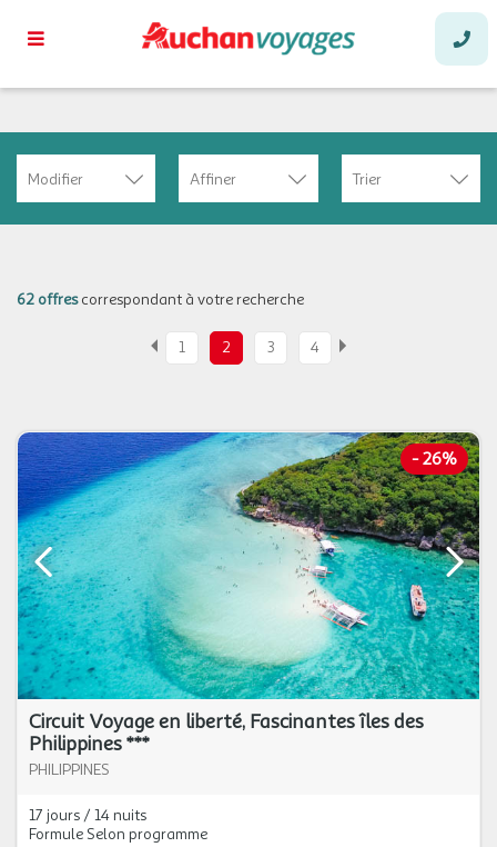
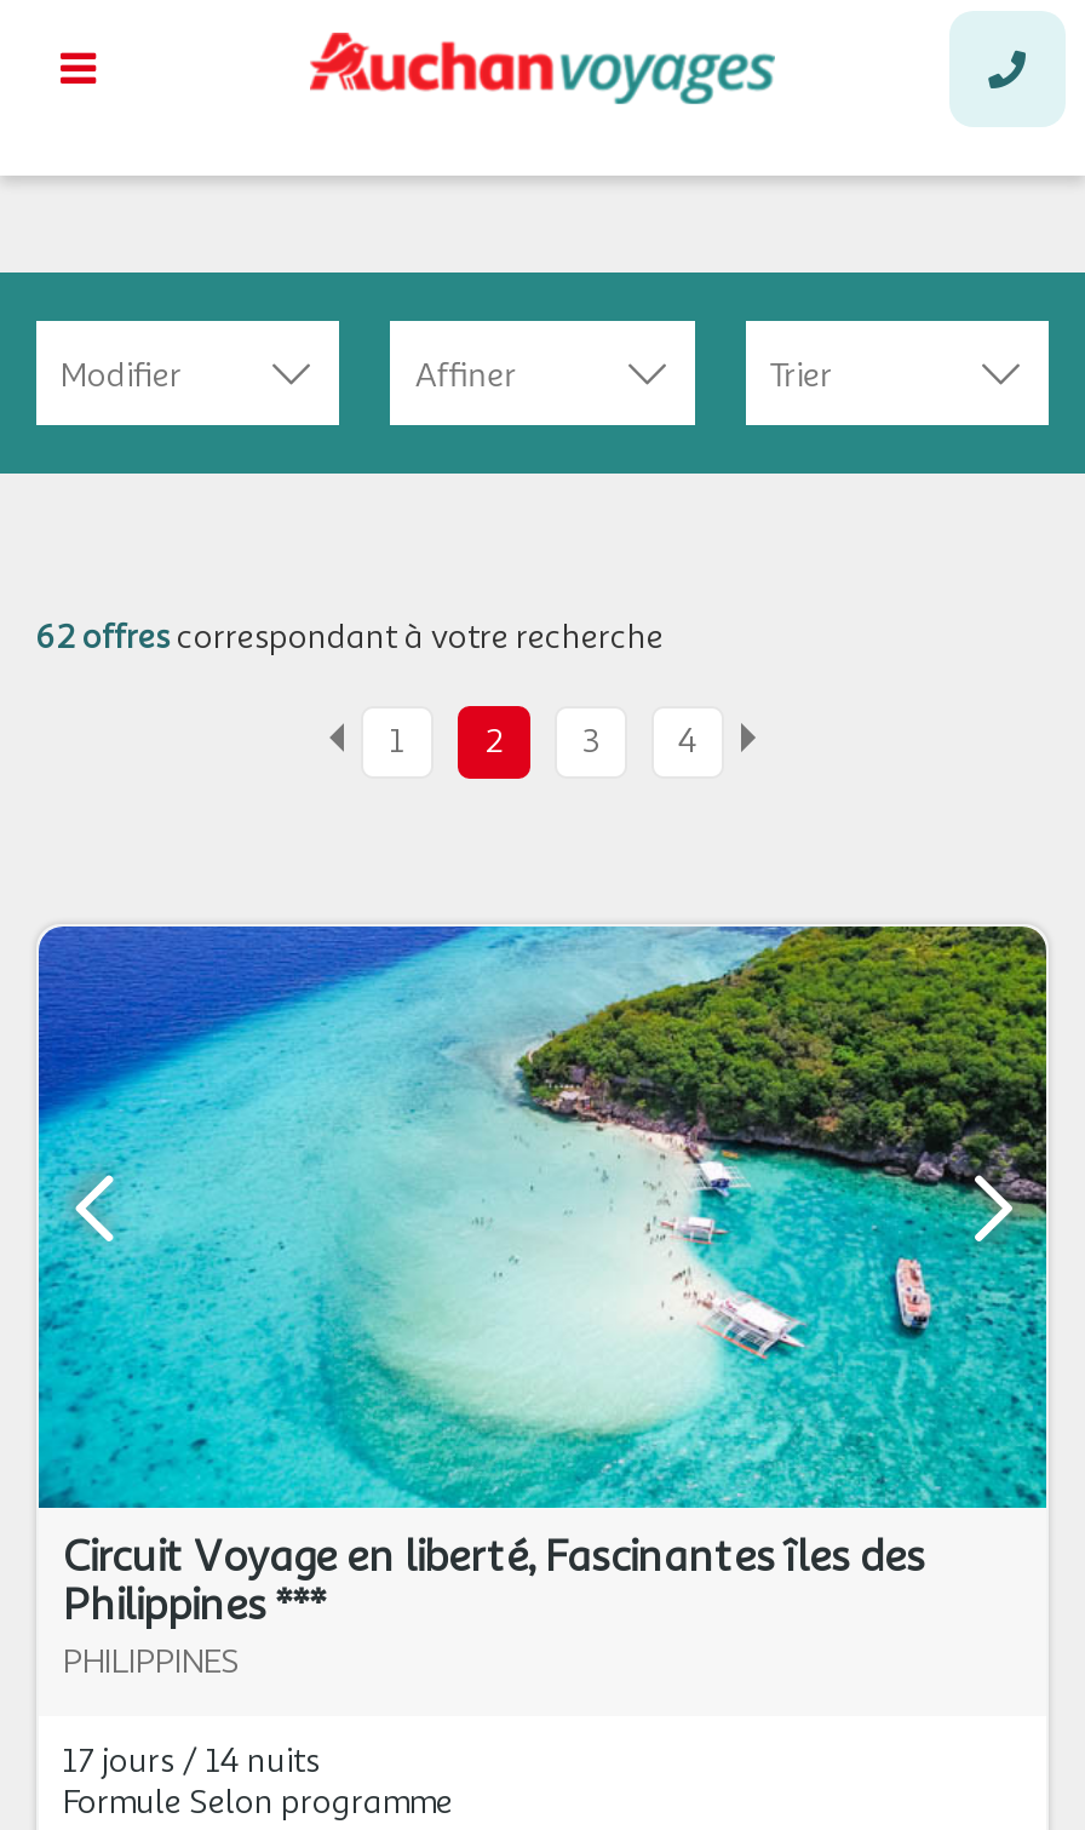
[412,448,457,470] - 26% -> none

